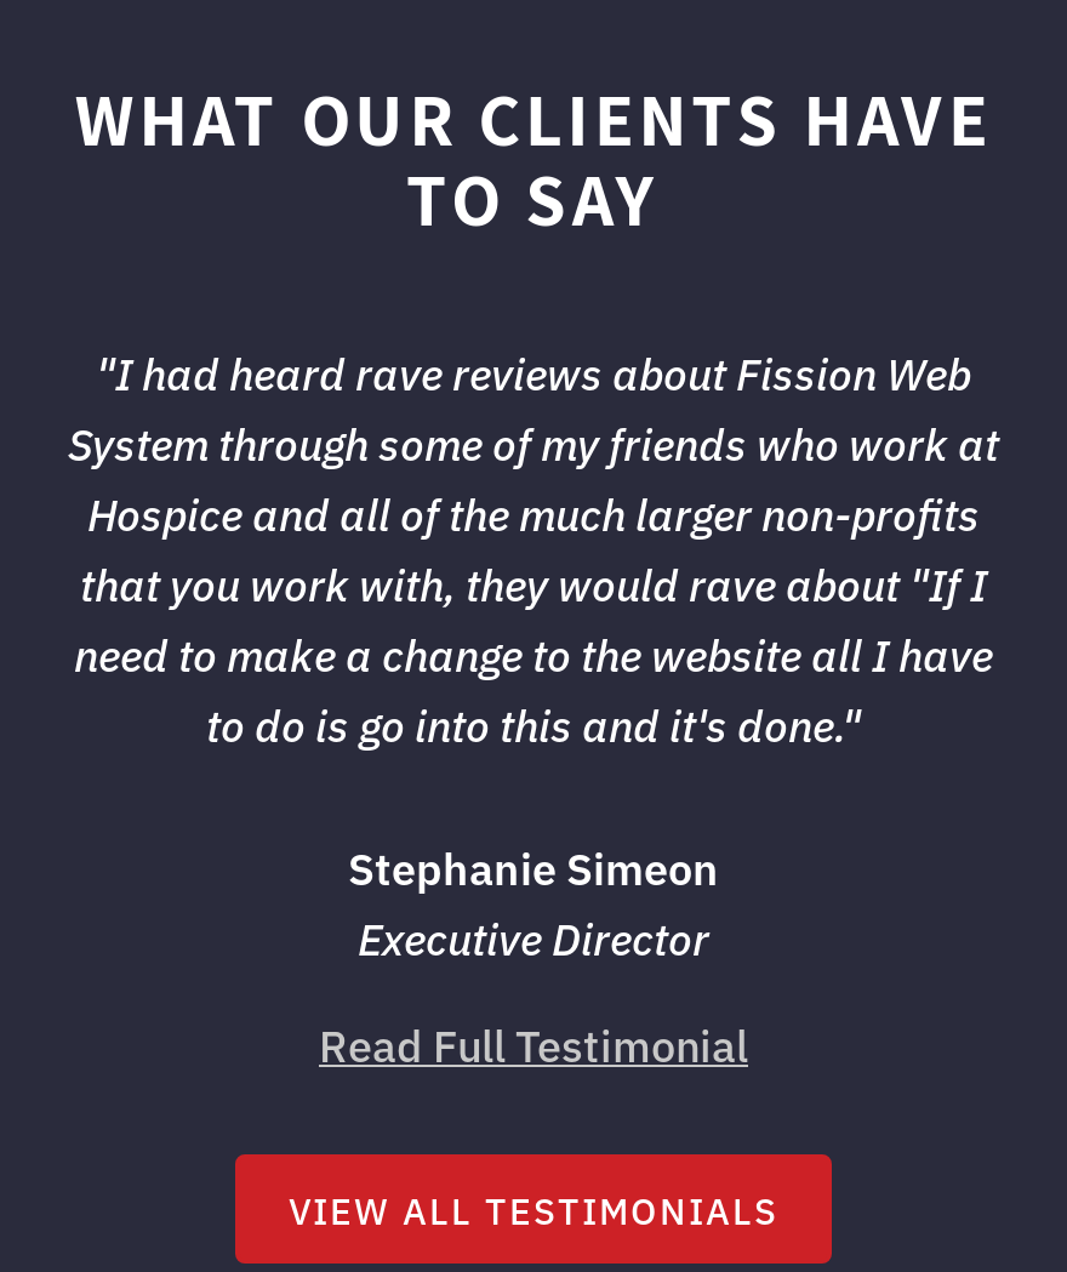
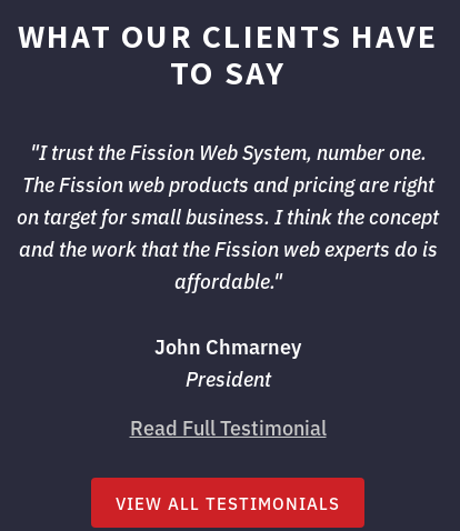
[68,343,999,755] "I had heard rave reviews about Fission Web | System through some of my friends who work at | Hospice and all of the much larger non-profits | that you work with, they would rave about "If I | need to make a change to the website all I have | to do is go into this and it's done." -> [17,138,439,295] "I trust the Fission Web System, number one. | The Fission web products and pricing are right | on target for small business. I think the concept | and the work that the Fission web experts do is | affordable."
[348,835,719,968] Stephanie Simeon | Executive Director -> [154,331,301,392] John Chmarney | President

